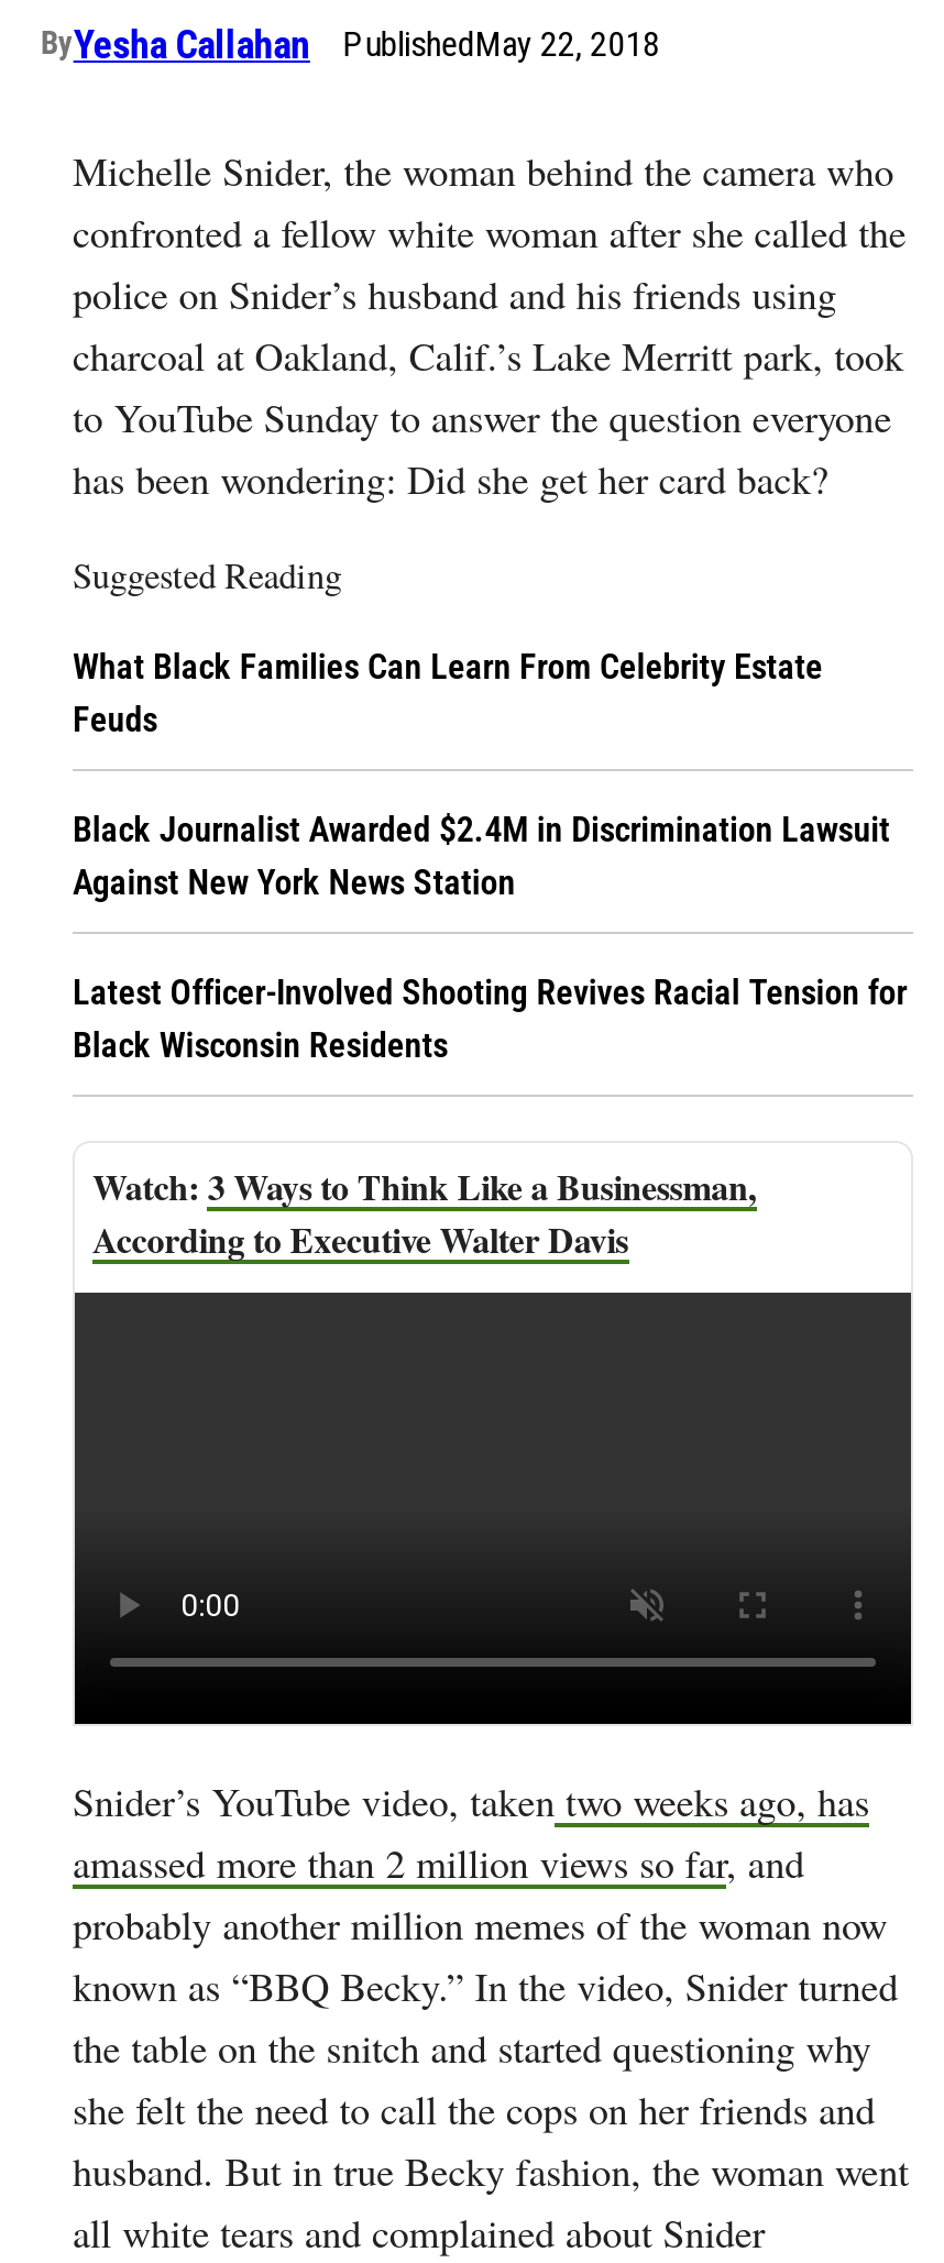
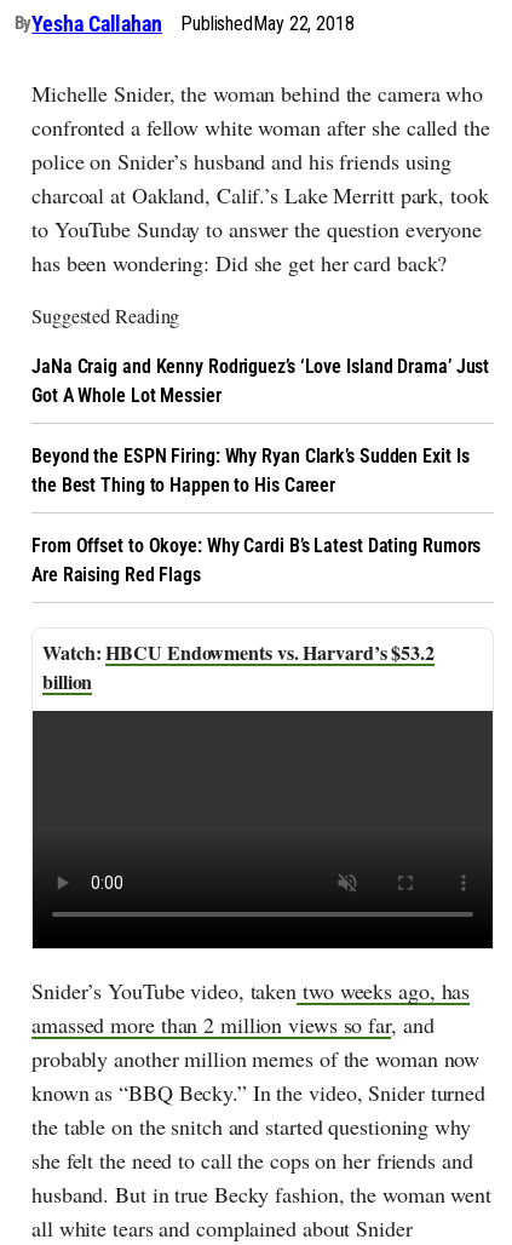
[73,646,823,741] What Black Families Can Learn From Celebrity Estate | Feuds -> [31,355,489,407] JaNa Craig and Kenny Rodriguez’s ‘Love Island Drama’ Just | Got A Whole Lot Messier
[73,809,890,904] Black Journalist Awarded $2.4M in Discrimination Lawsuit | Against New York News Station -> [31,445,469,497] Beyond the ESPN Firing: Why Ryan Clark’s Sudden Exit Is | the Best Thing to Happen to His Career
[73,972,907,1066] Latest Officer-Involved Shooting Revives Racial Tension for | Black Wisconsin Residents -> [31,534,481,586] From Offset to Okoye: Why Cardi B’s Latest Dating Rumors | Are Raising Red Flags
[92,1161,757,1265] 3 Ways to Think Like a Businessman, | According to Executive Walter Davis -> [42,638,434,695] HBCU Endowments vs. Harvard’s $53.2 | billion

